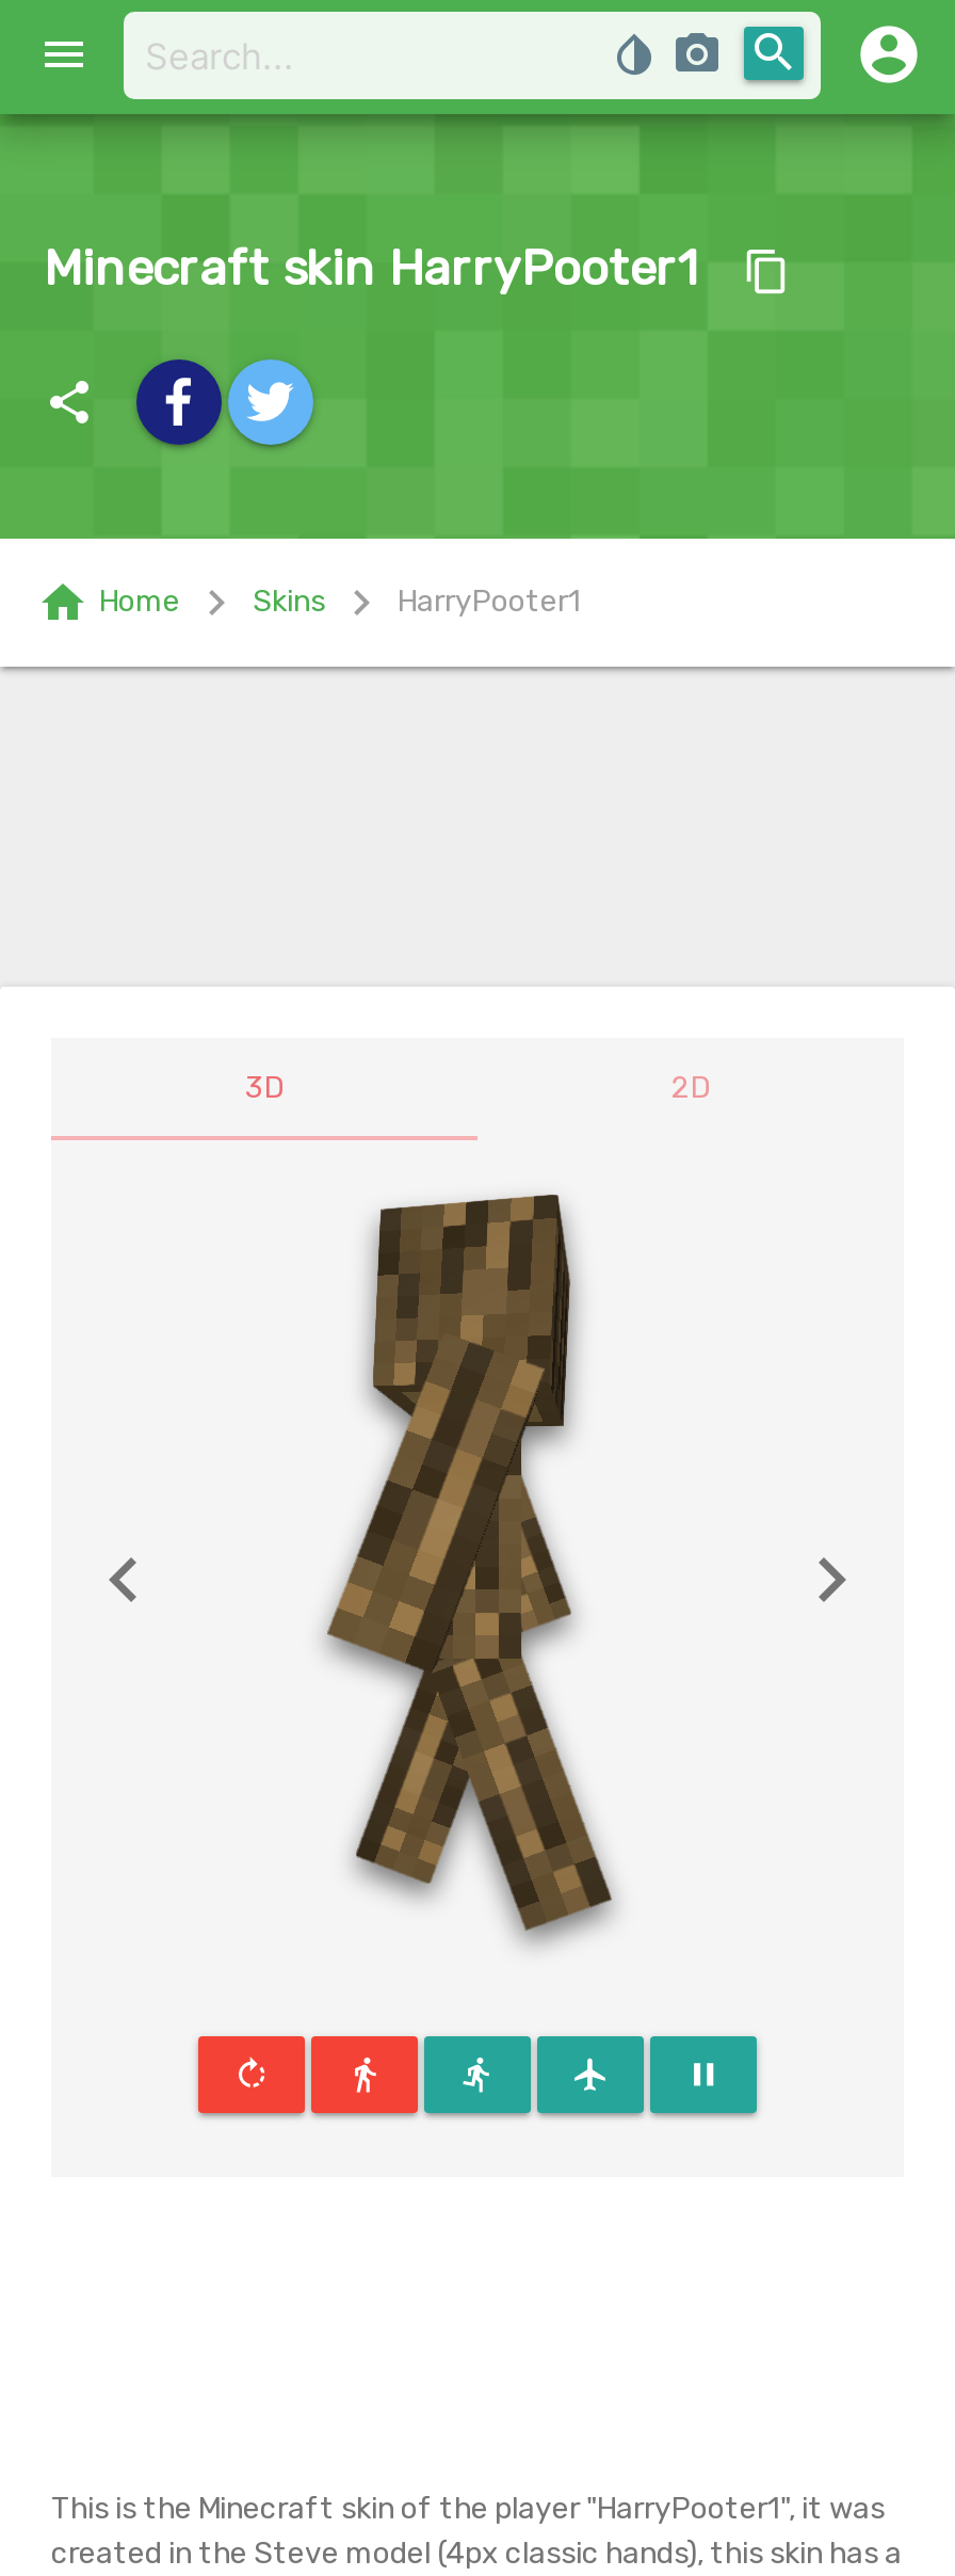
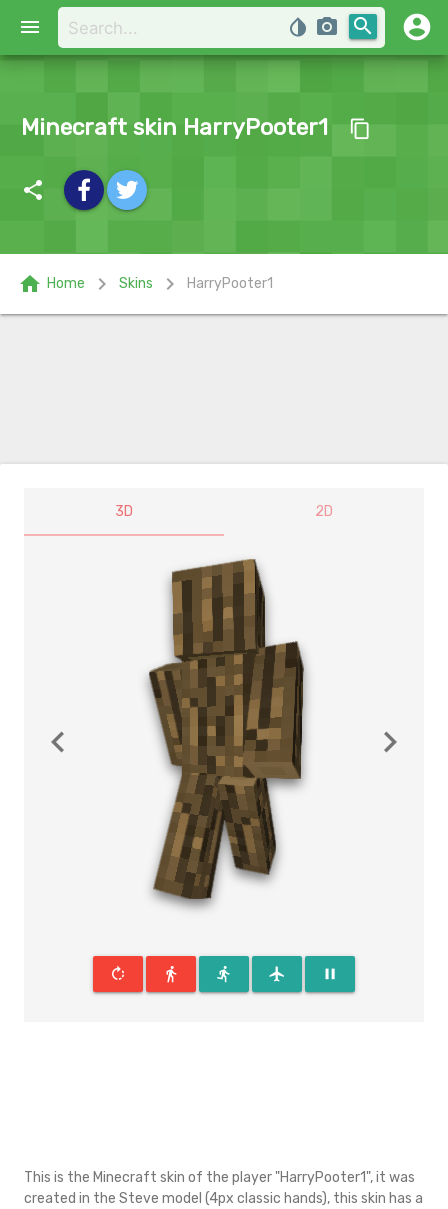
[313,1189,654,1947] [image] -> [146,558,308,913] [image]

